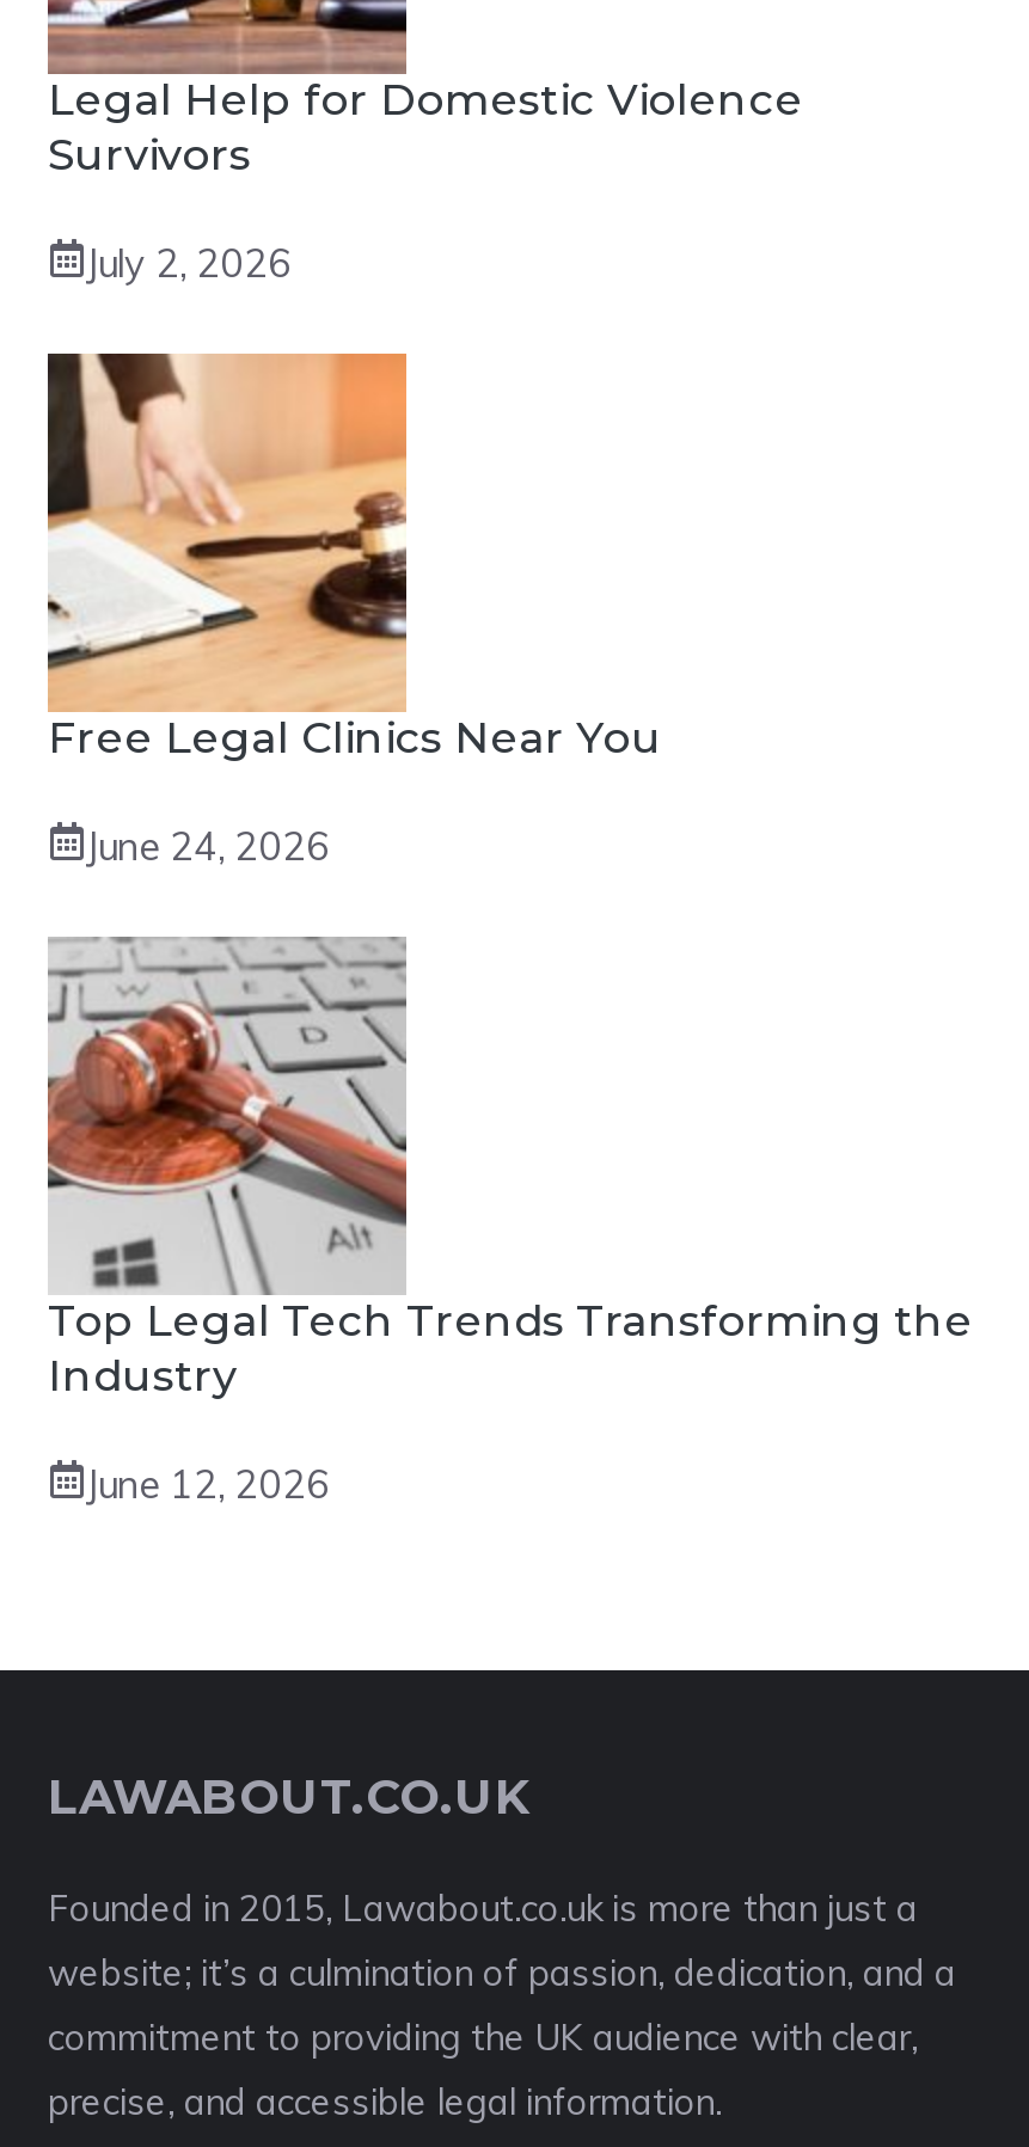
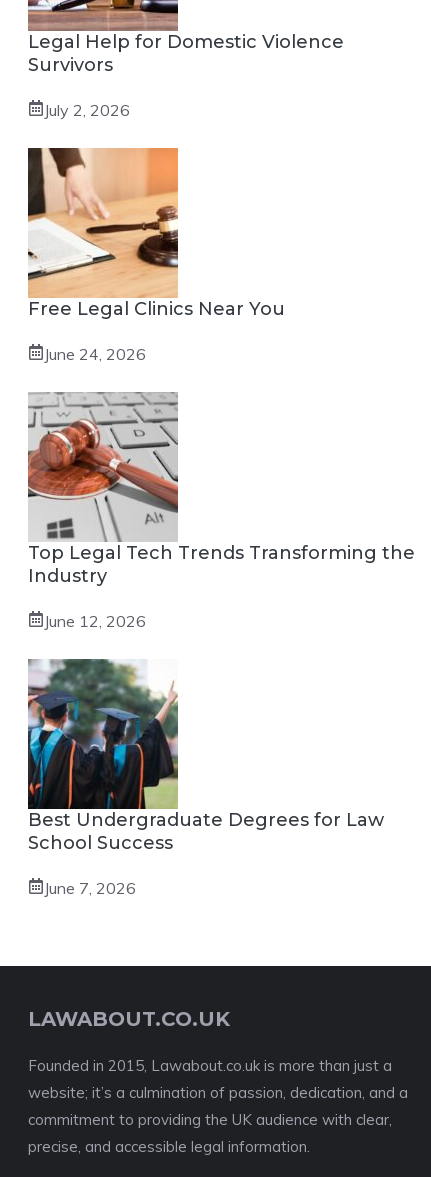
none -> [27,659,384,898] [image] | Best Undergraduate Degrees for Law | School Success | June 7, 2026

